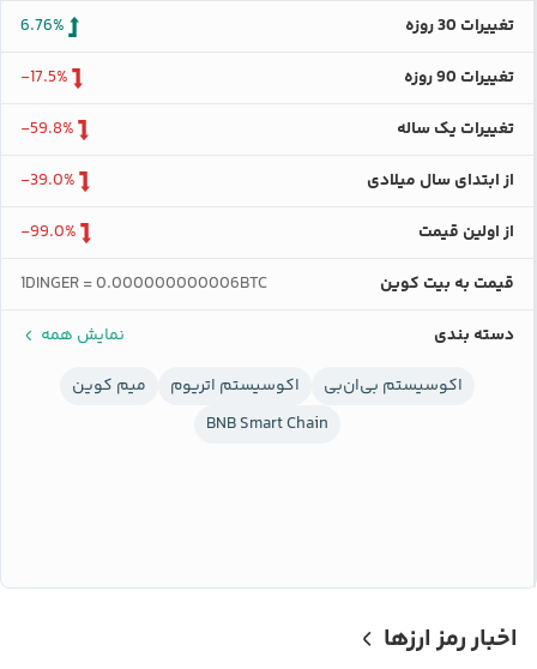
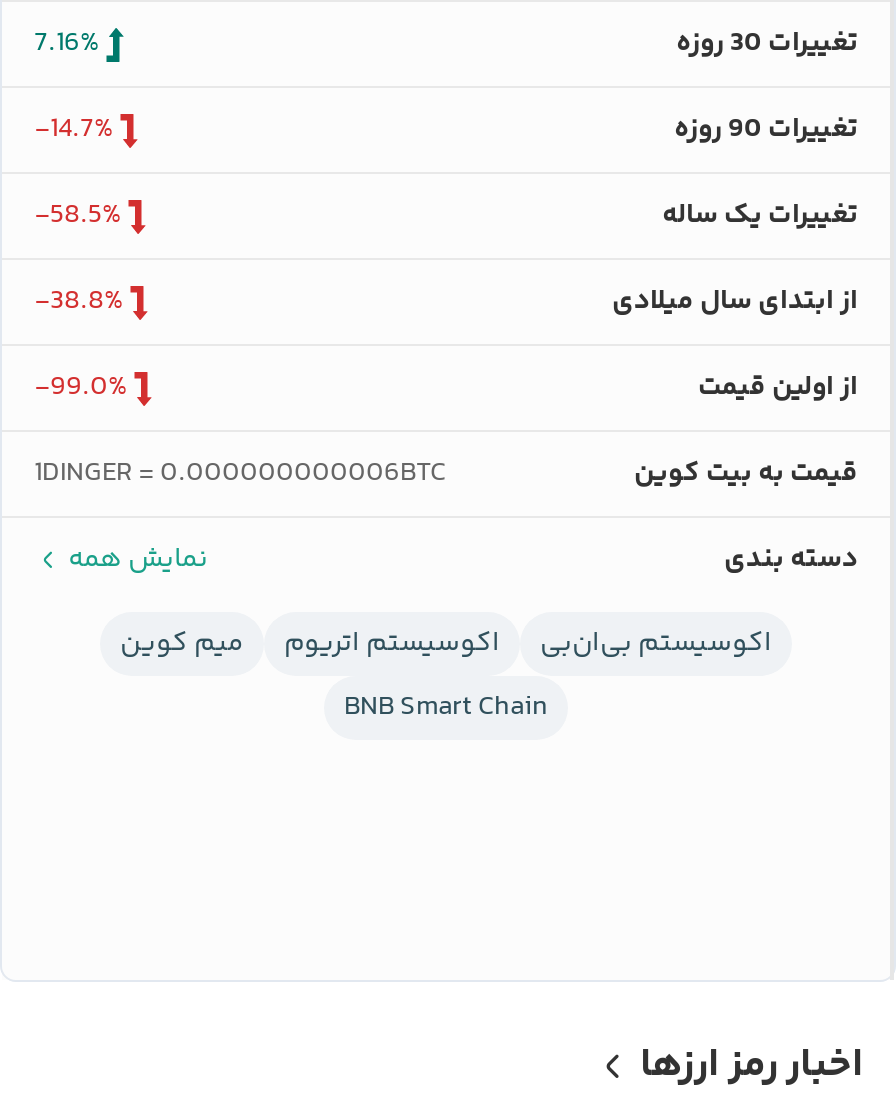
[20,13,65,40] 6.76% -> [34,22,100,66] 7.16%
[20,65,68,91] -17.5% -> [34,108,114,152] -14.7%
[20,116,74,143] -59.8% -> [34,194,122,238] -58.5%
[20,168,76,194] -39.0% -> [34,280,124,324] -38.8%

